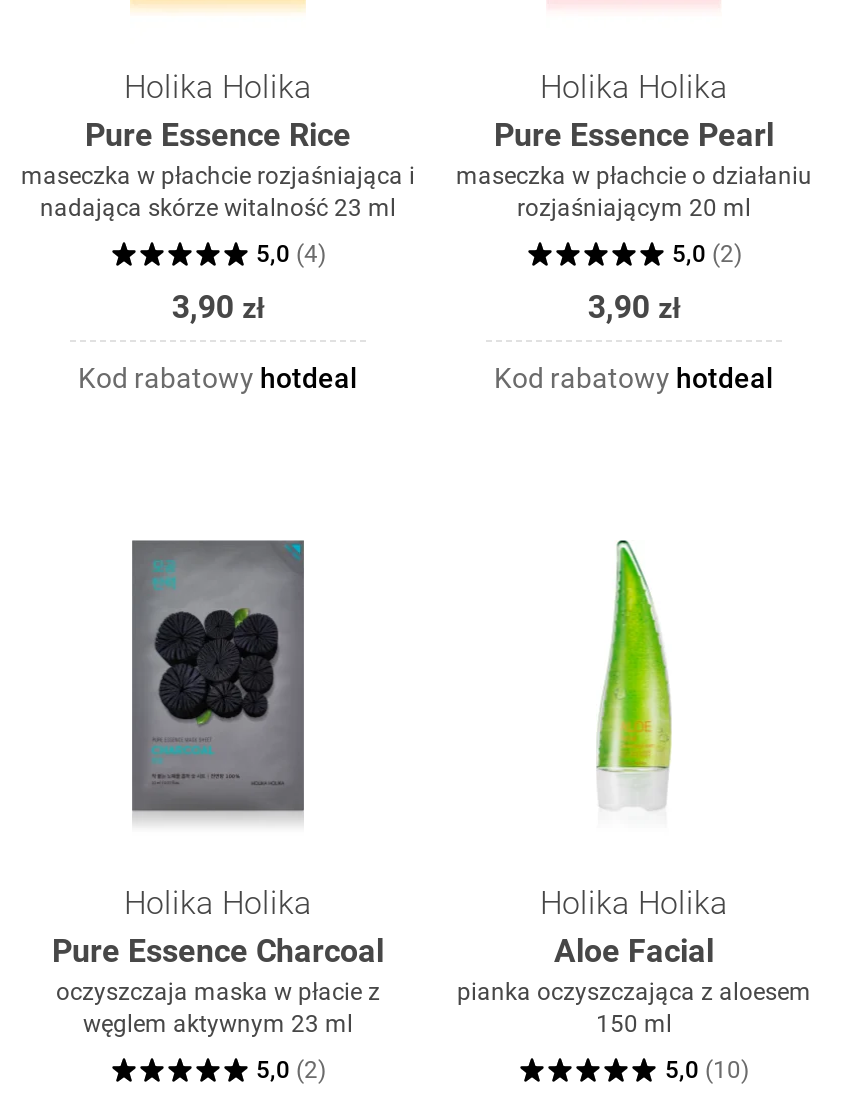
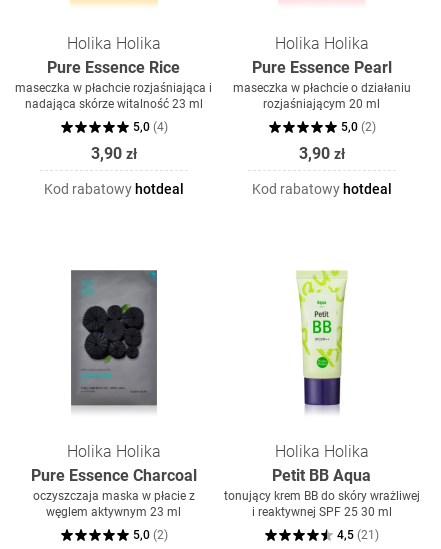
[584,538,684,822] [image] -> [296,269,348,412] [image]
[457,932,811,1038] Aloe Facial | pianka oczyszczająca z aloesem | 150 ml -> [224,466,420,519] Petit BB Aqua | tonujący krem BB do skóry wrażliwej | i reaktywnej SPF 25 30 ml
[665,1056,749,1084] 5,0 (10) -> [337,528,379,542] 4,5 (21)

